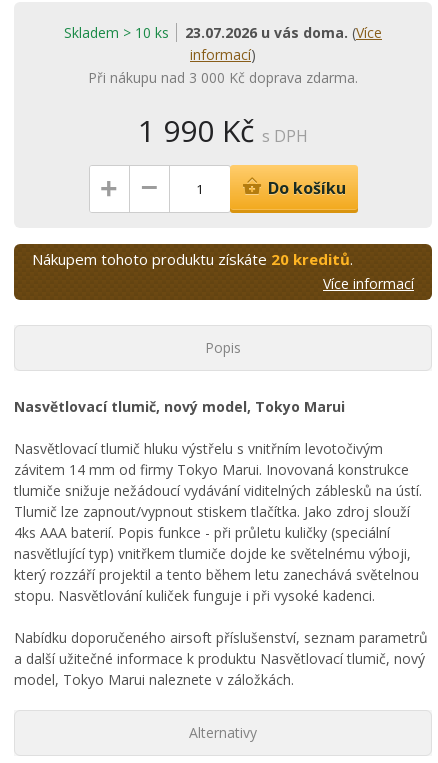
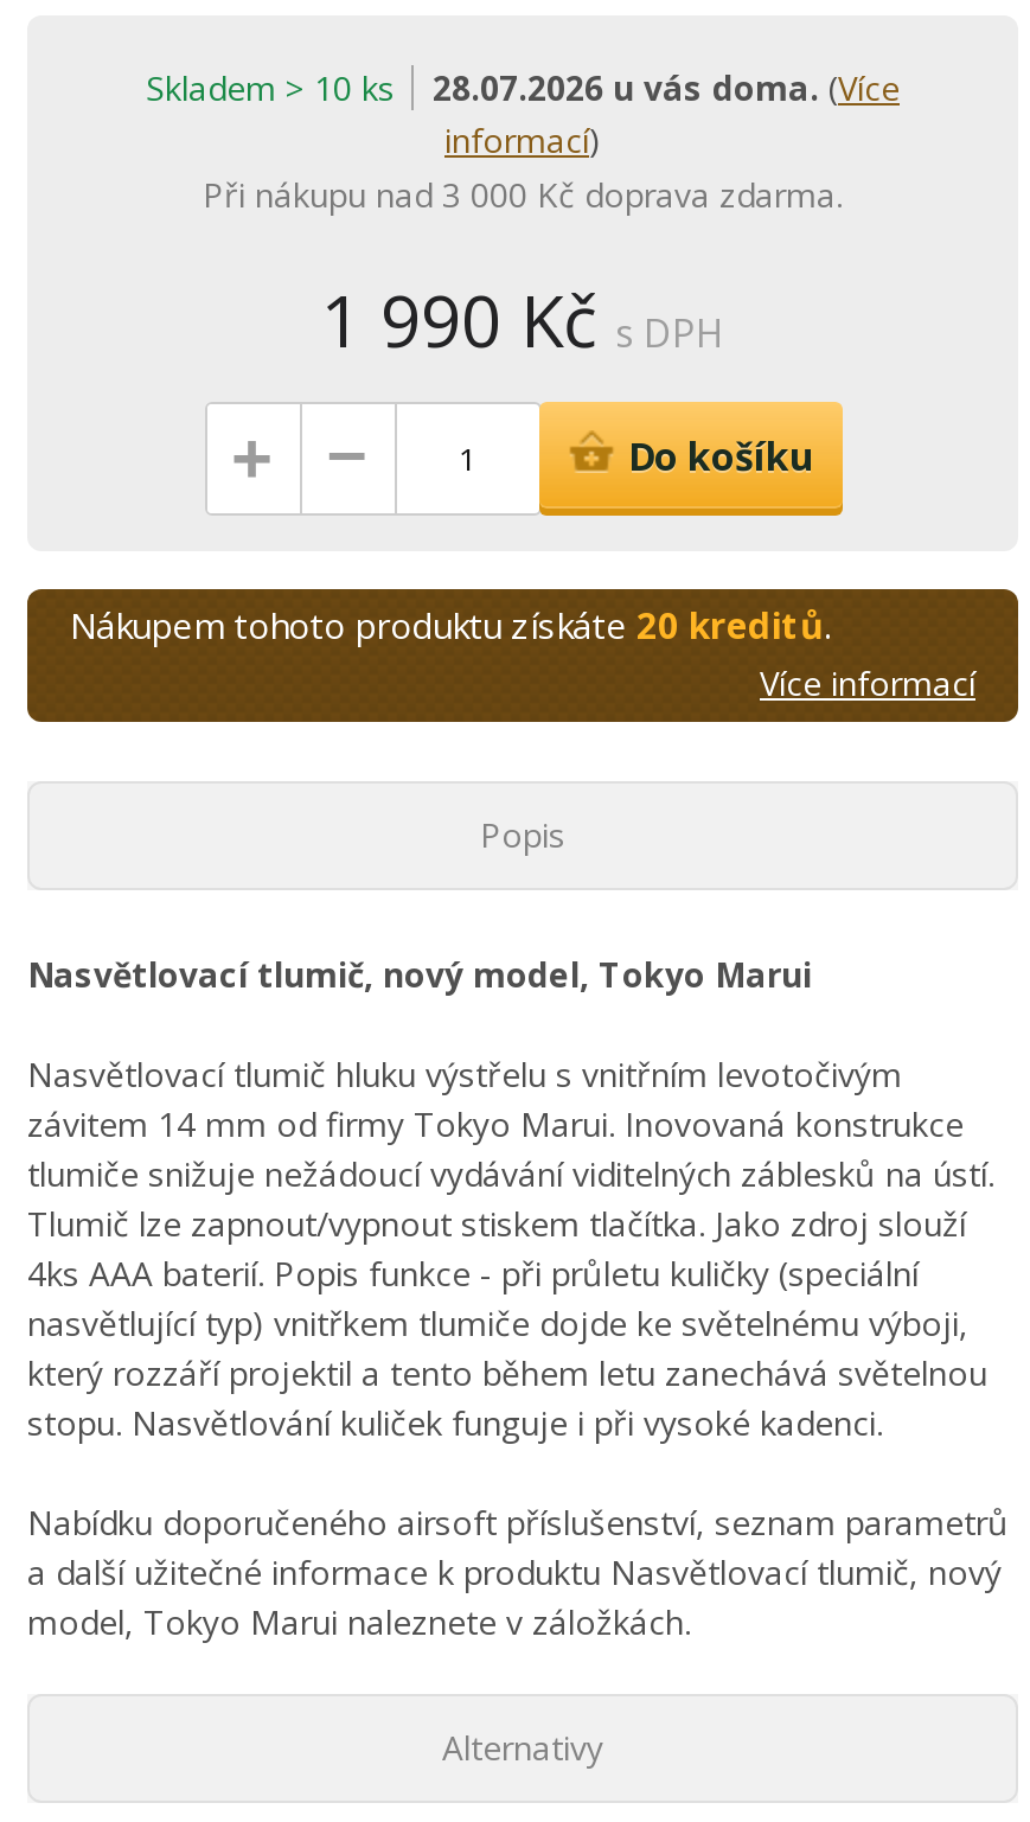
[185,23,382,42] 23.07.2026 u vás doma. (Více -> [433,65,900,110] 28.07.2026 u vás doma. (Více

